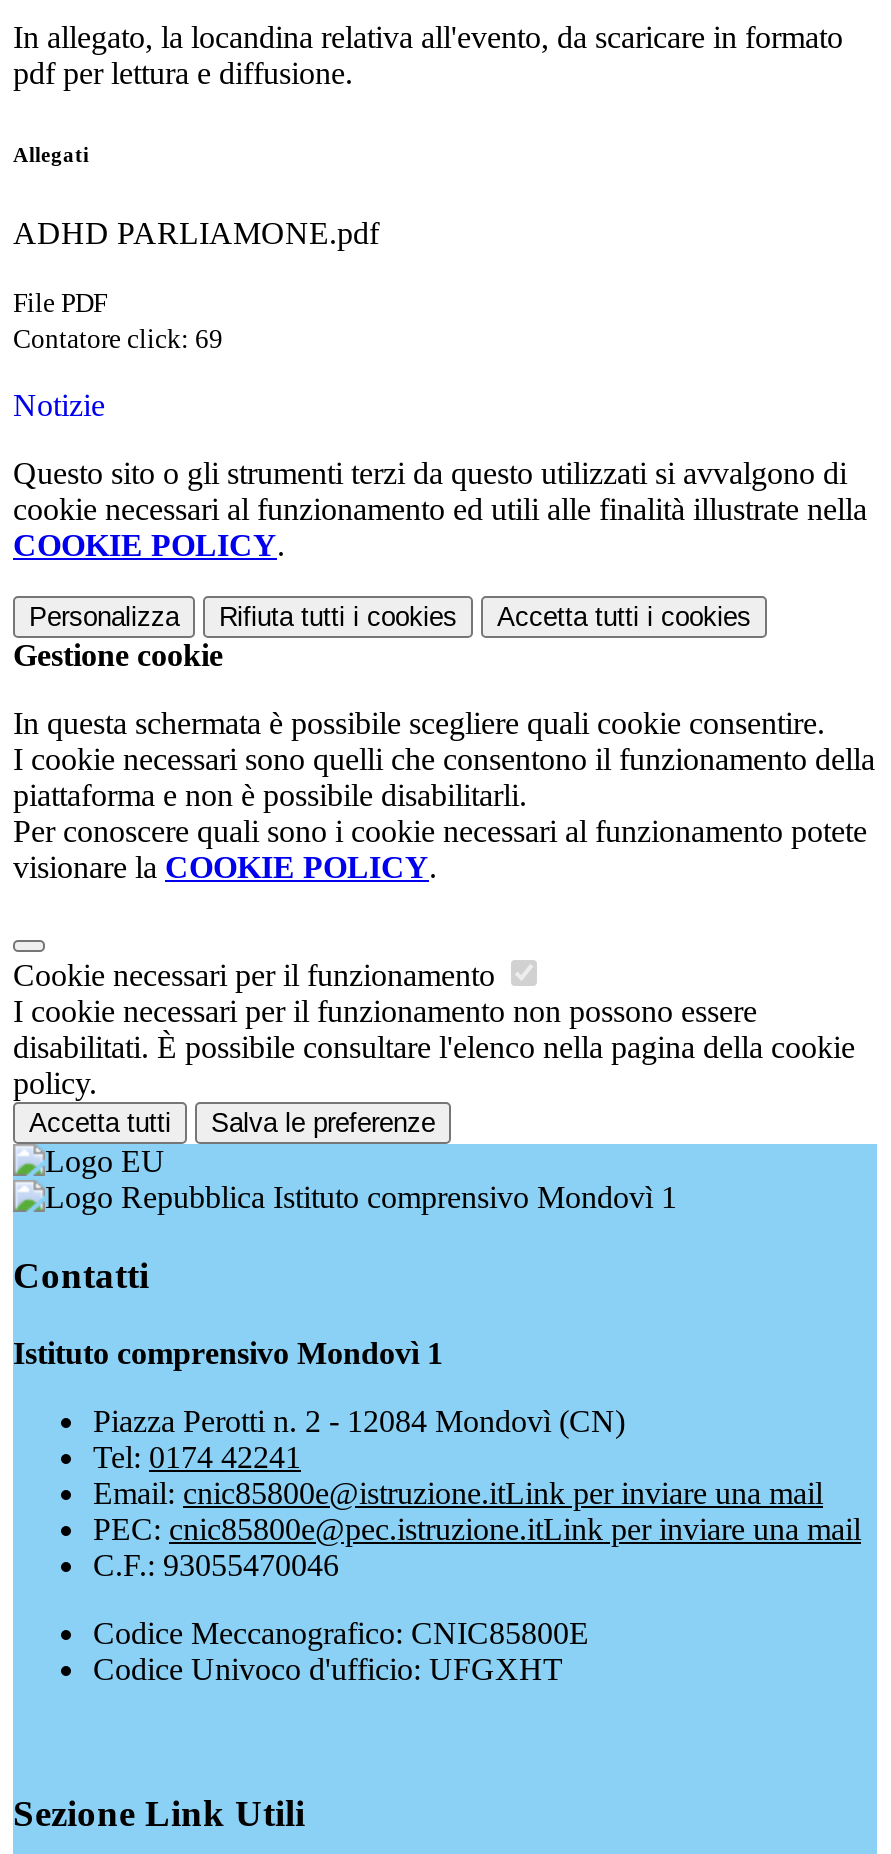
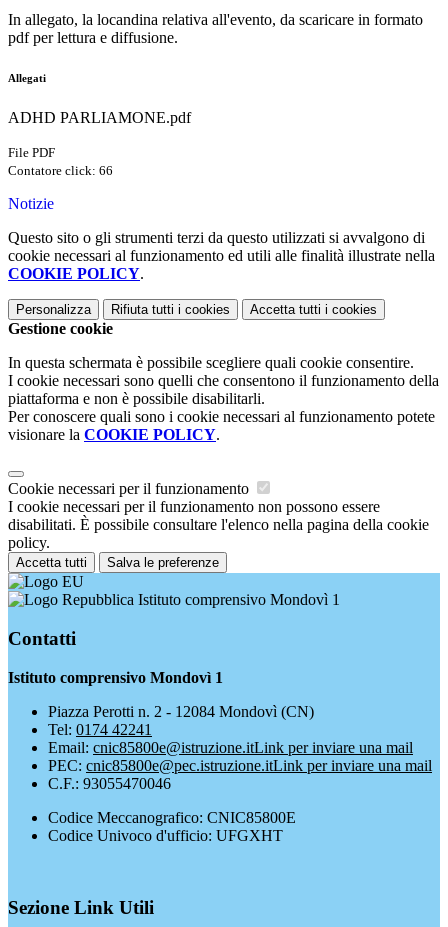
[13,324,223,354] Contatore click: 69 -> [8,163,113,178] Contatore click: 66

